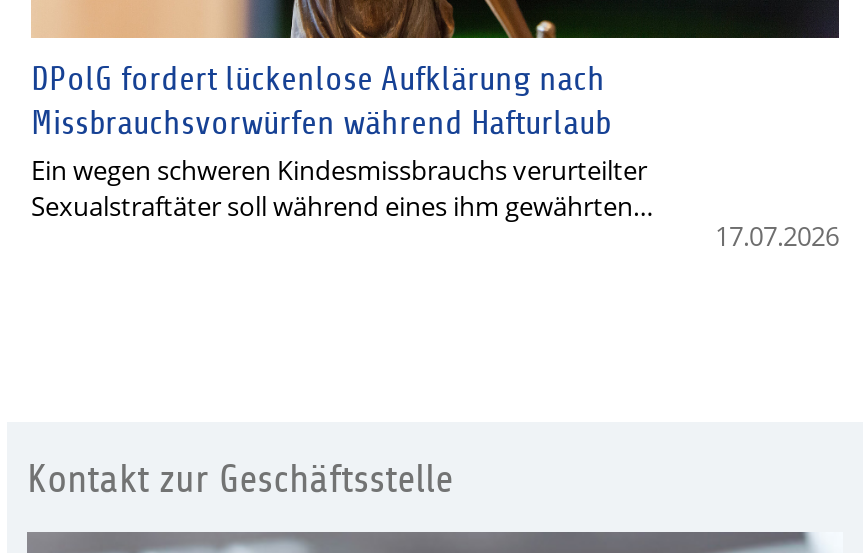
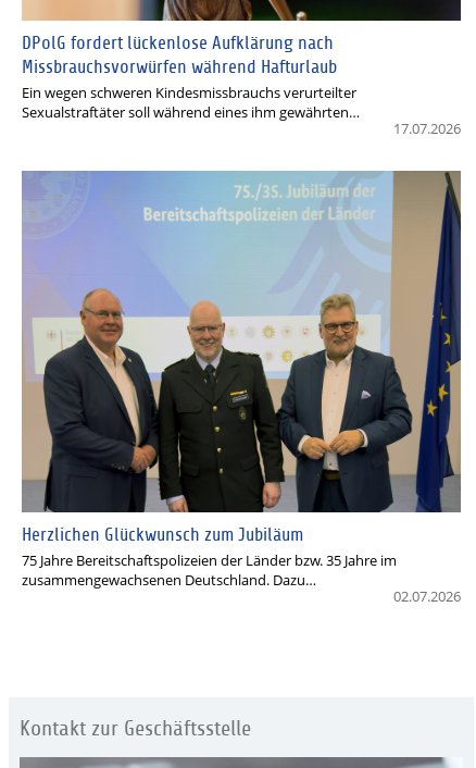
none -> [21,170,462,606] [image] | Herzlichen Glückwunsch zum Jubiläum | 75 Jahre Bereitschaftspolizeien der Länder bzw. 35 Jahre im | zusammengewachsenen Deutschland. Dazu… | 02.07.2026

